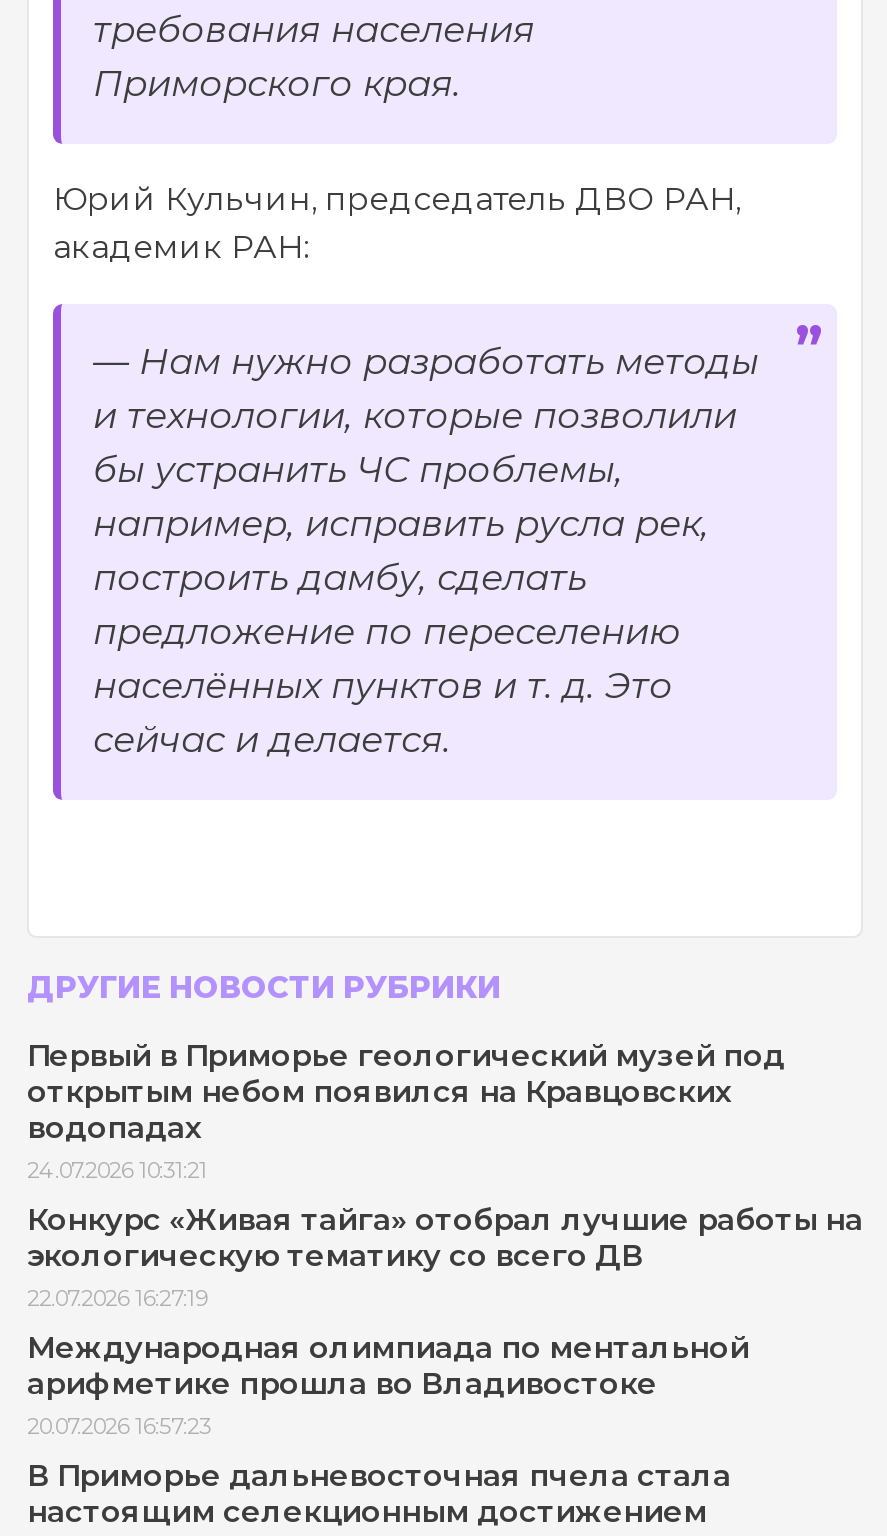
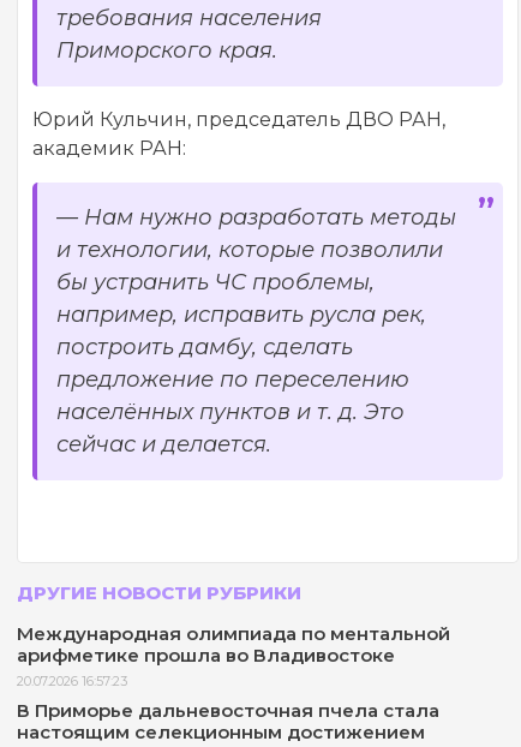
[27,1035,863,1311] Первый в Приморье геологический музей под | открытым небом появился на Кравцовских | водопадах | 24.07.2026 10:31:21 | Конкурс «Живая тайга» отобрал лучшие работы на | экологическую тематику со всего ДВ | 22.07.2026 16:27:19 -> none

